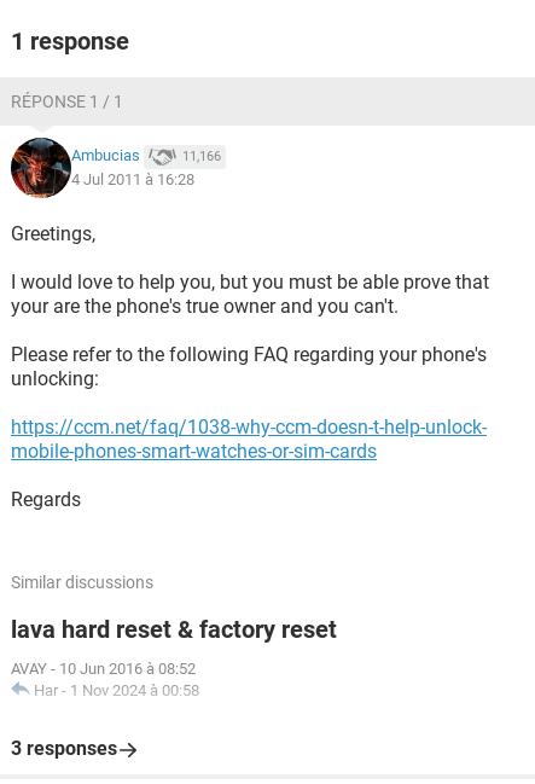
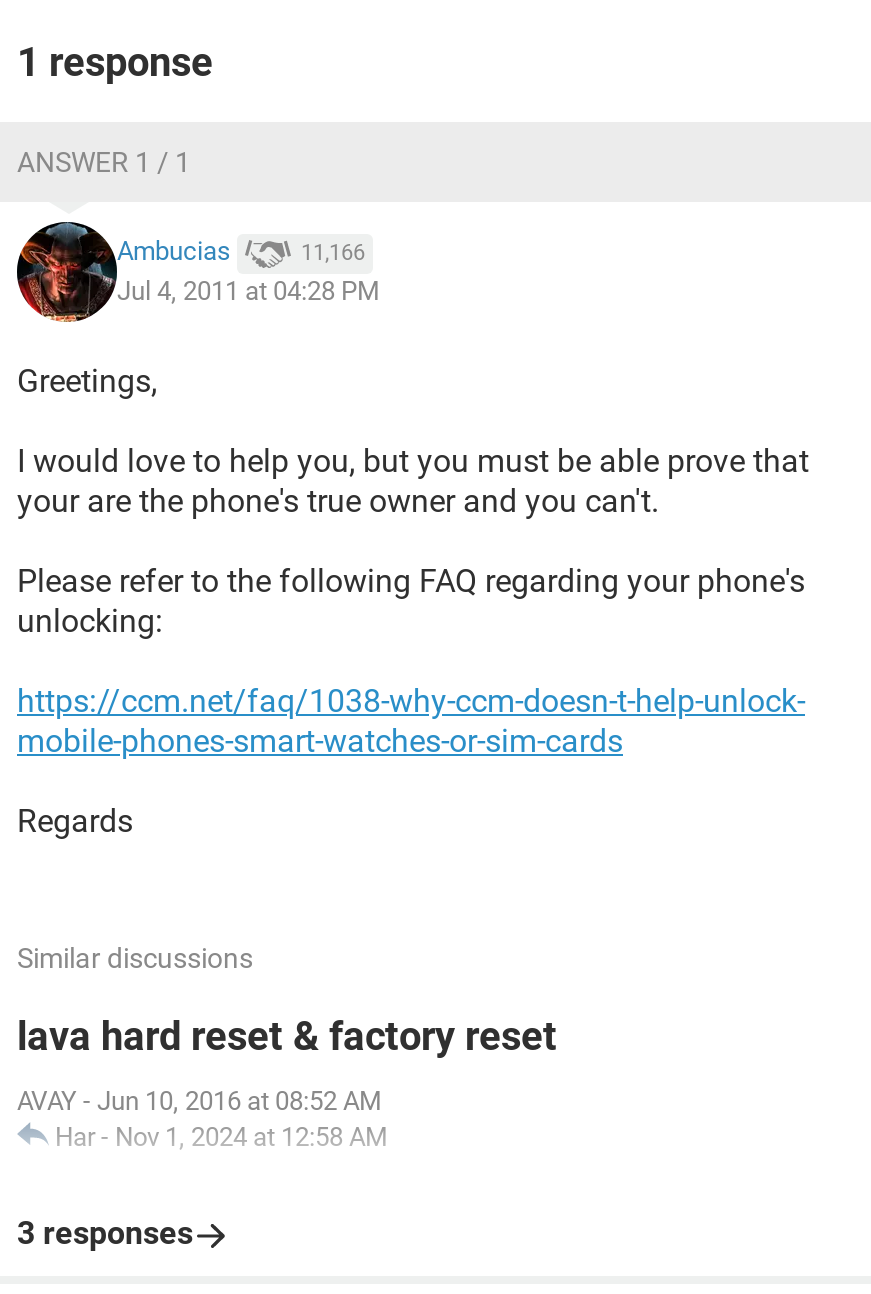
[11,92,123,111] RÉPONSE 1 / 1 -> [17,146,191,178] ANSWER 1 / 1
[71,170,194,188] 4 Jul 2011 à 16:28 -> [117,276,379,306] Jul 4, 2011 at 04:28 PM
[11,660,199,699] AVAY - 10 Jun 2016 à 08:52 | Har- 1 Nov 2024 à 00:58 -> [17,1086,387,1152] AVAY - Jun 10, 2016 at 08:52 AM | Har- Nov 1, 2024 at 12:58 AM

